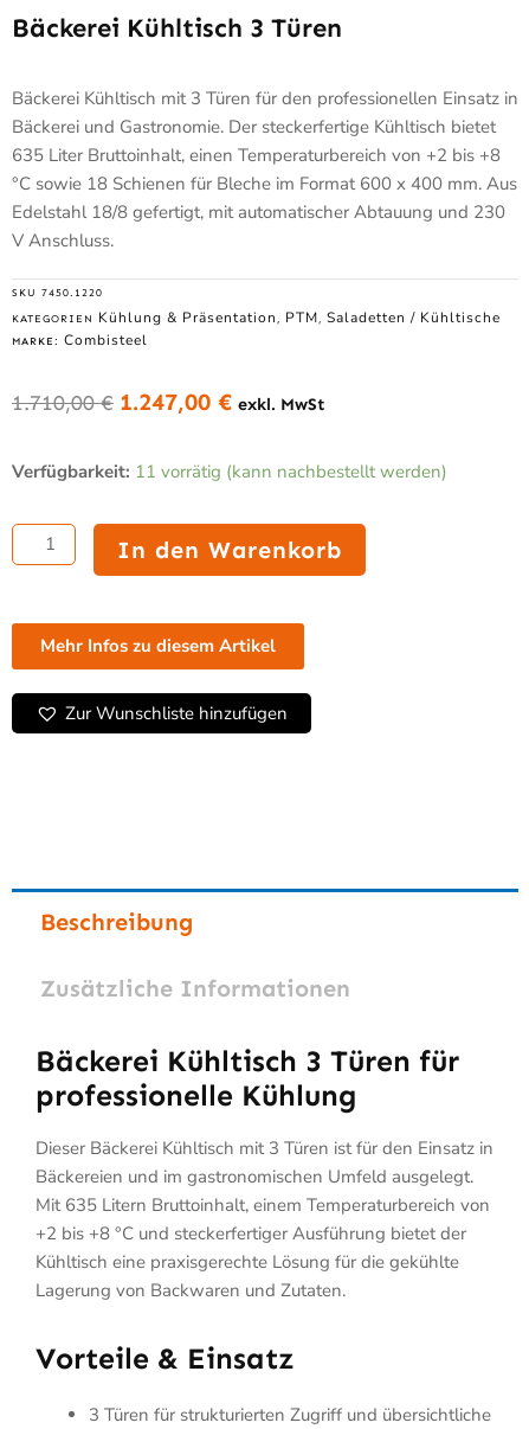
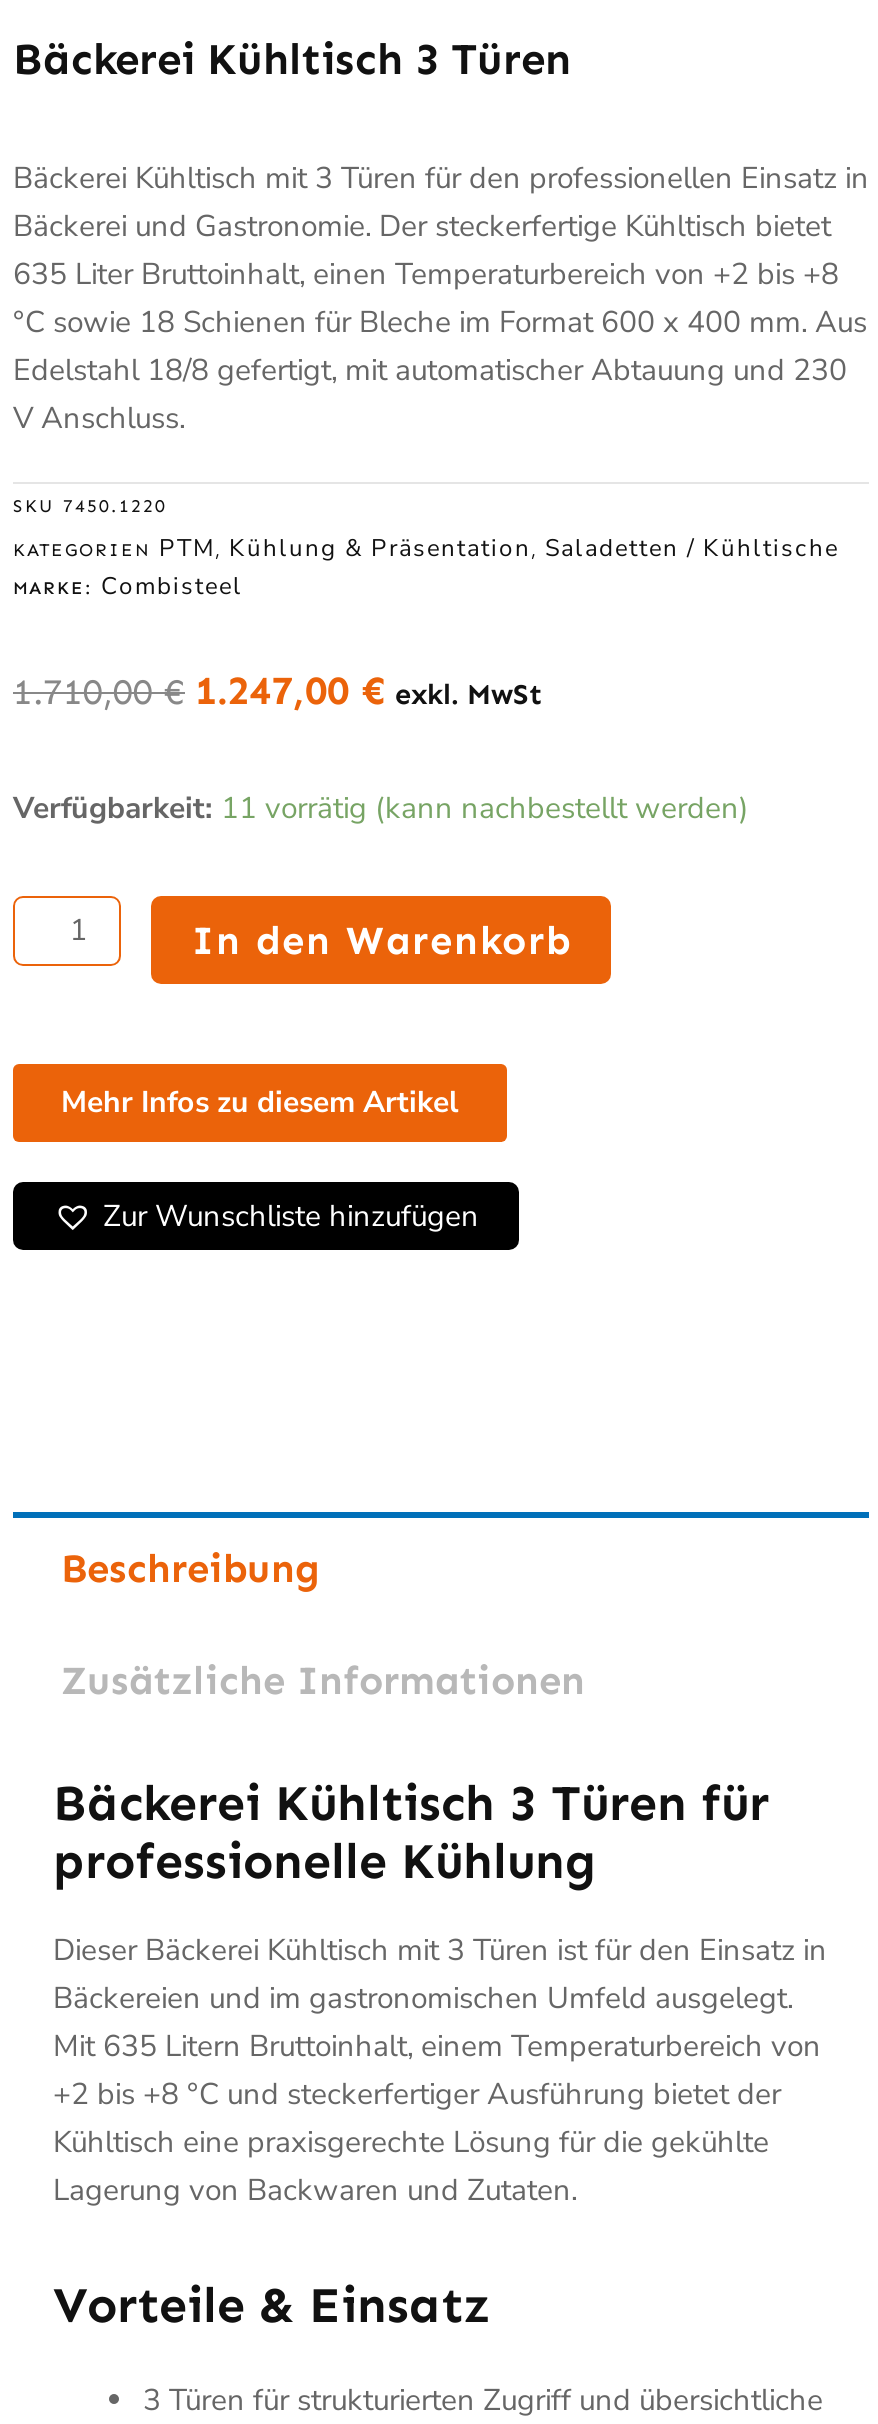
[12,308,501,327] KATEGORIEN Kühlung & Präsentation, PTM, Saladetten / Kühltische -> [13,532,839,564] KATEGORIEN PTM, Kühlung & Präsentation, Saladetten / Kühltische

